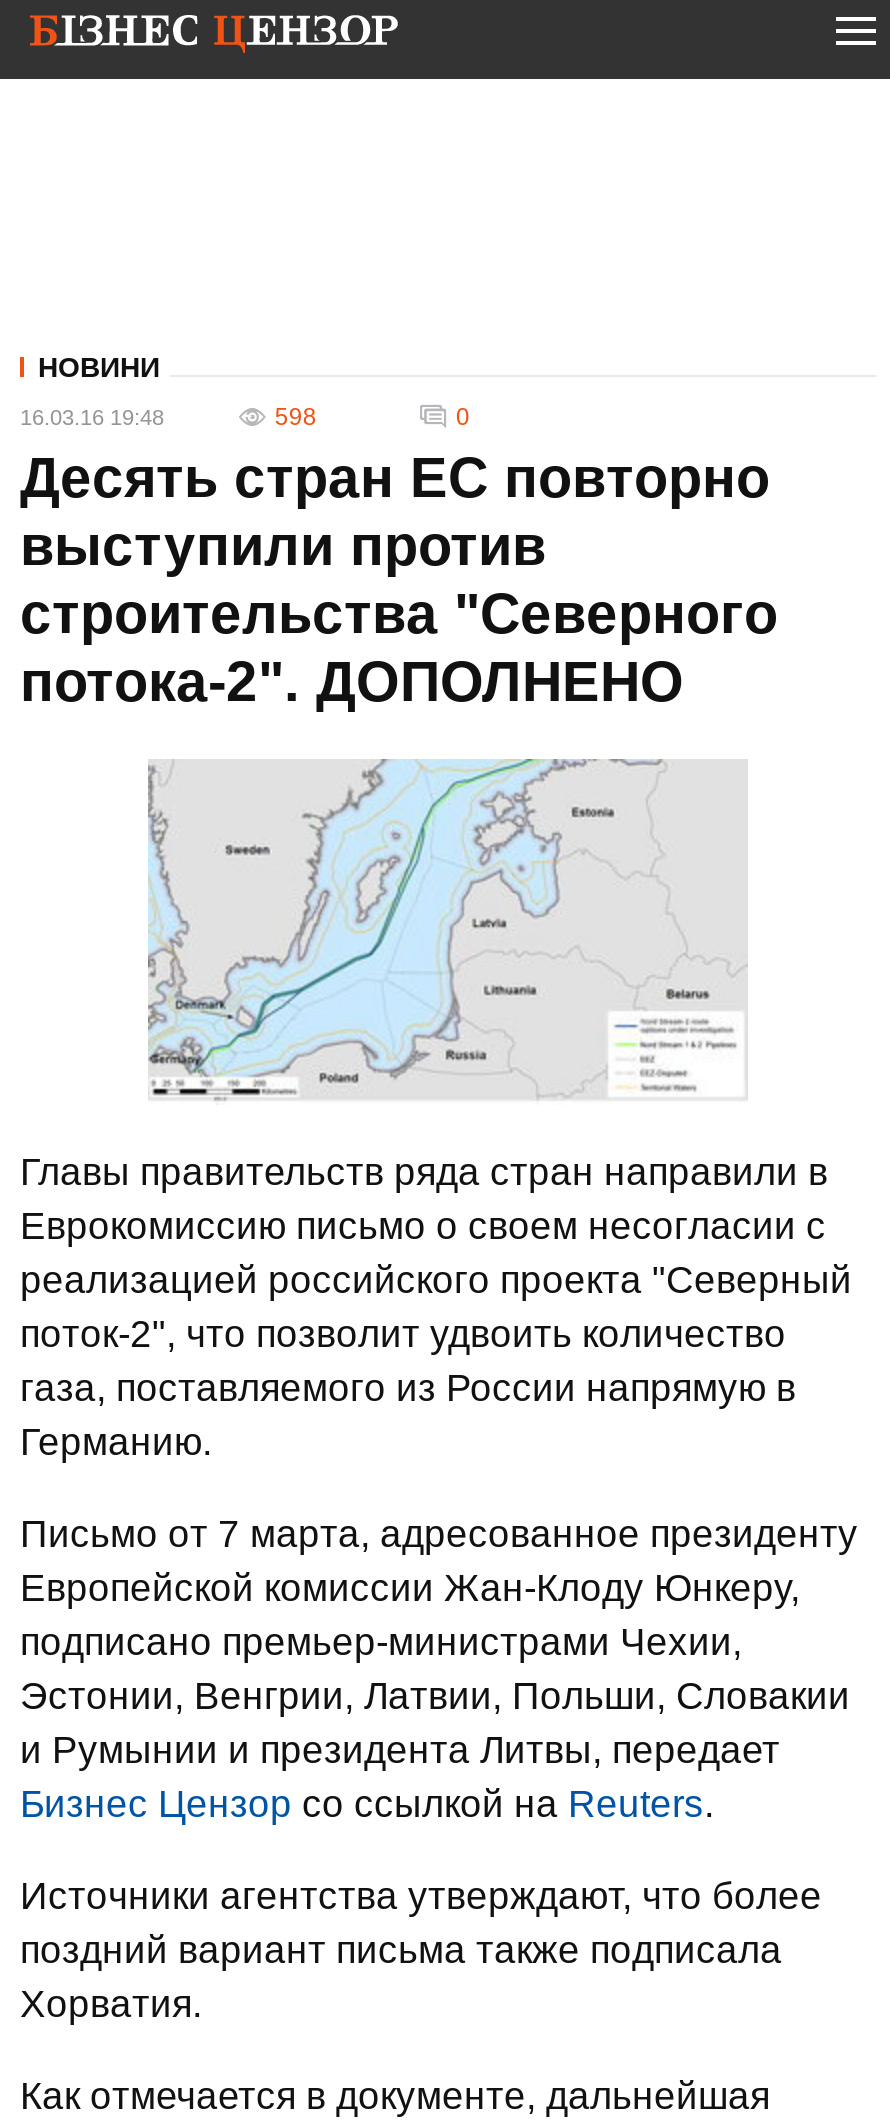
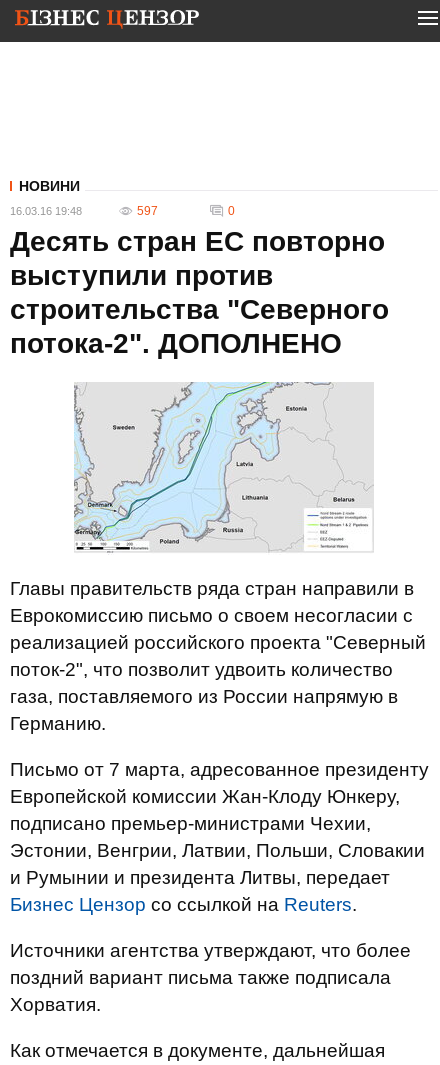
[275,403,317,431] 598 -> [137,204,158,218] 597

